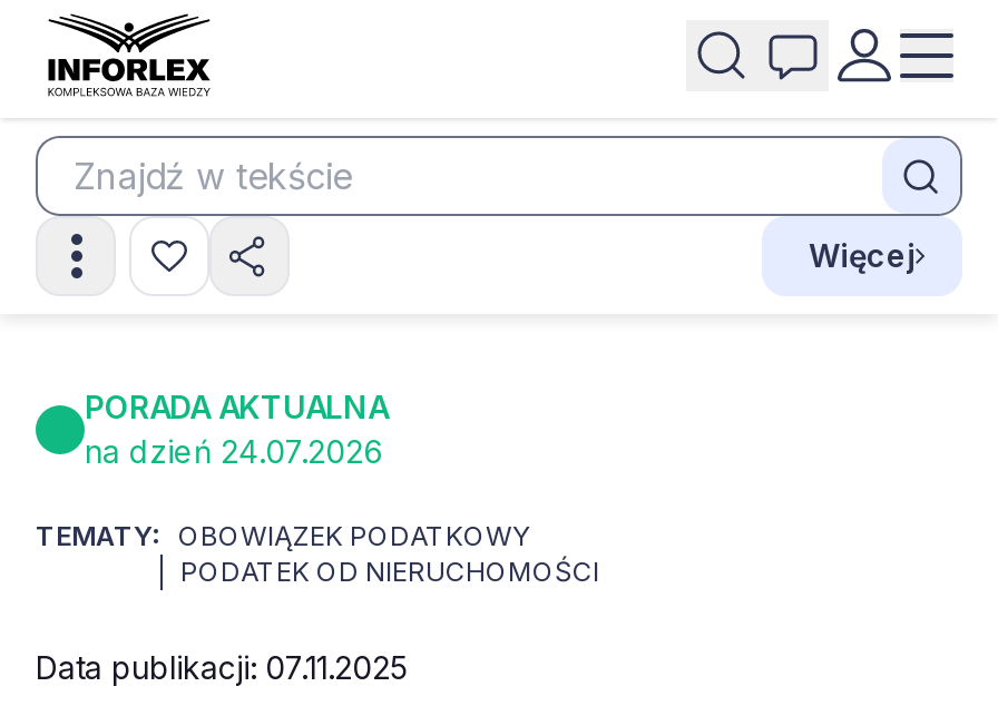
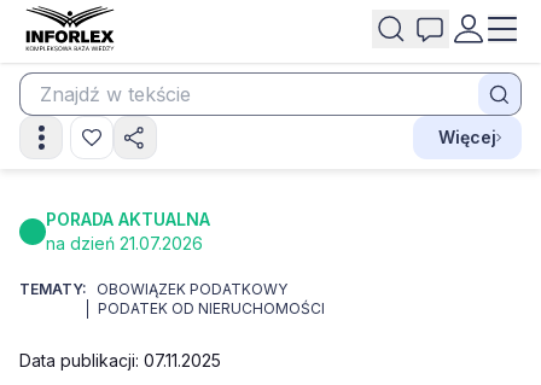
[85,432,383,470] na dzień 24.07.2026 -> [46,233,203,253] na dzień 21.07.2026

